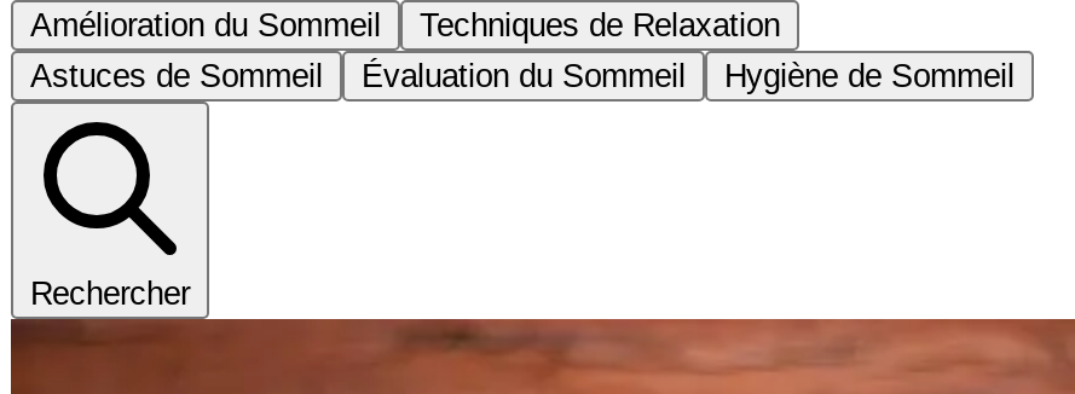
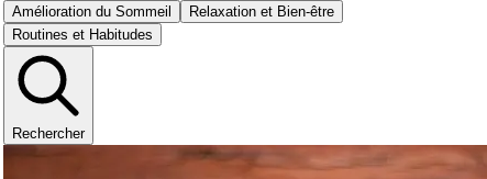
[30,7,1015,94] Techniques de Relaxation | Astuces de Sommeil | Évaluation du Sommeil | Hygiène de Sommeil -> [12,3,334,43] Relaxation et Bien-être | Routines et Habitudes

